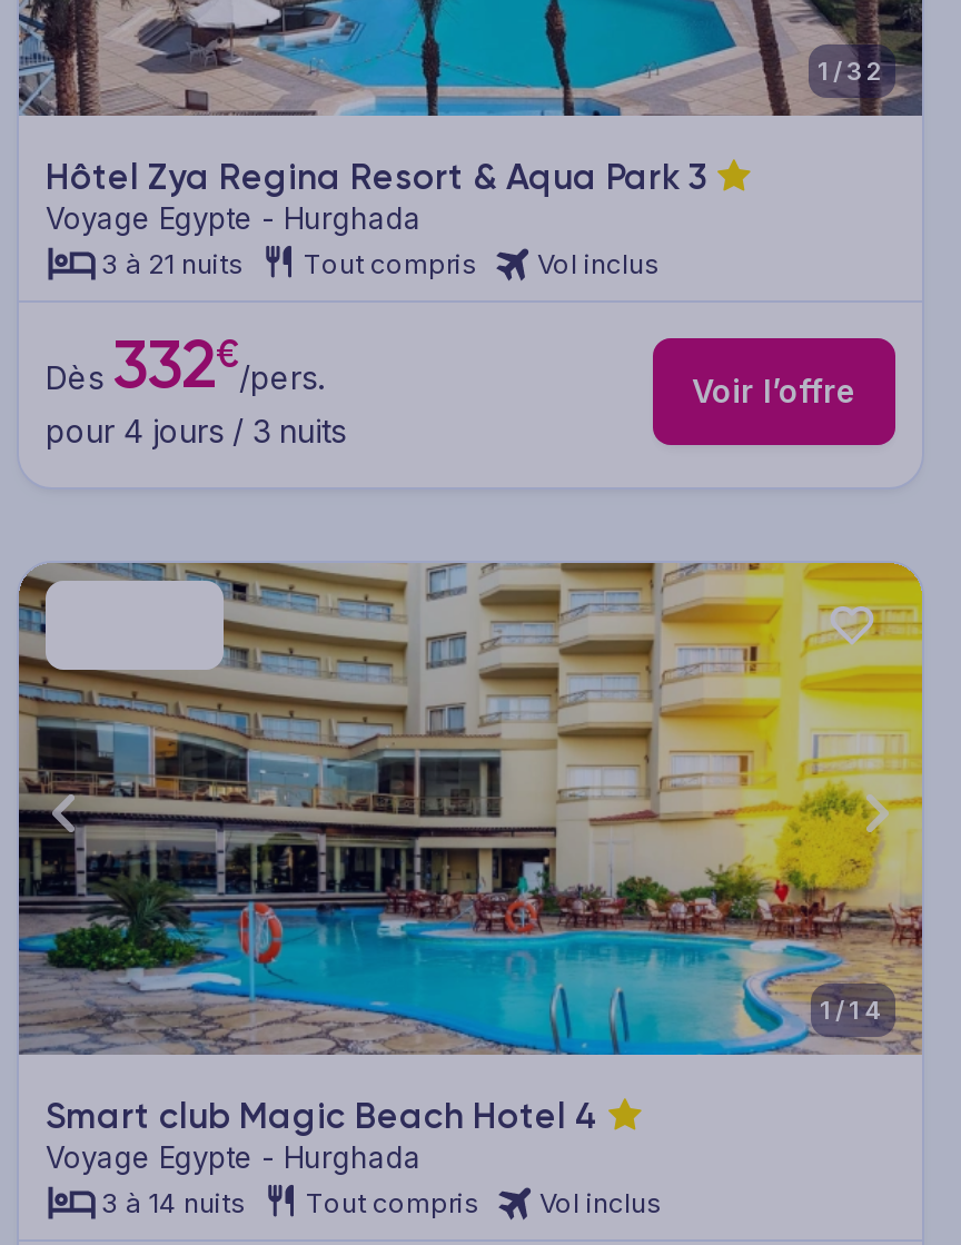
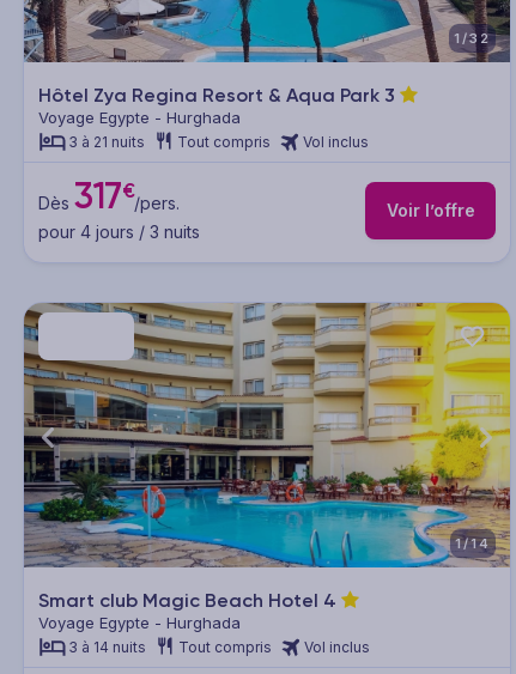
[46,324,324,404] Dès 332€/pers. -> [38,174,180,217] Dès 317€/pers.

